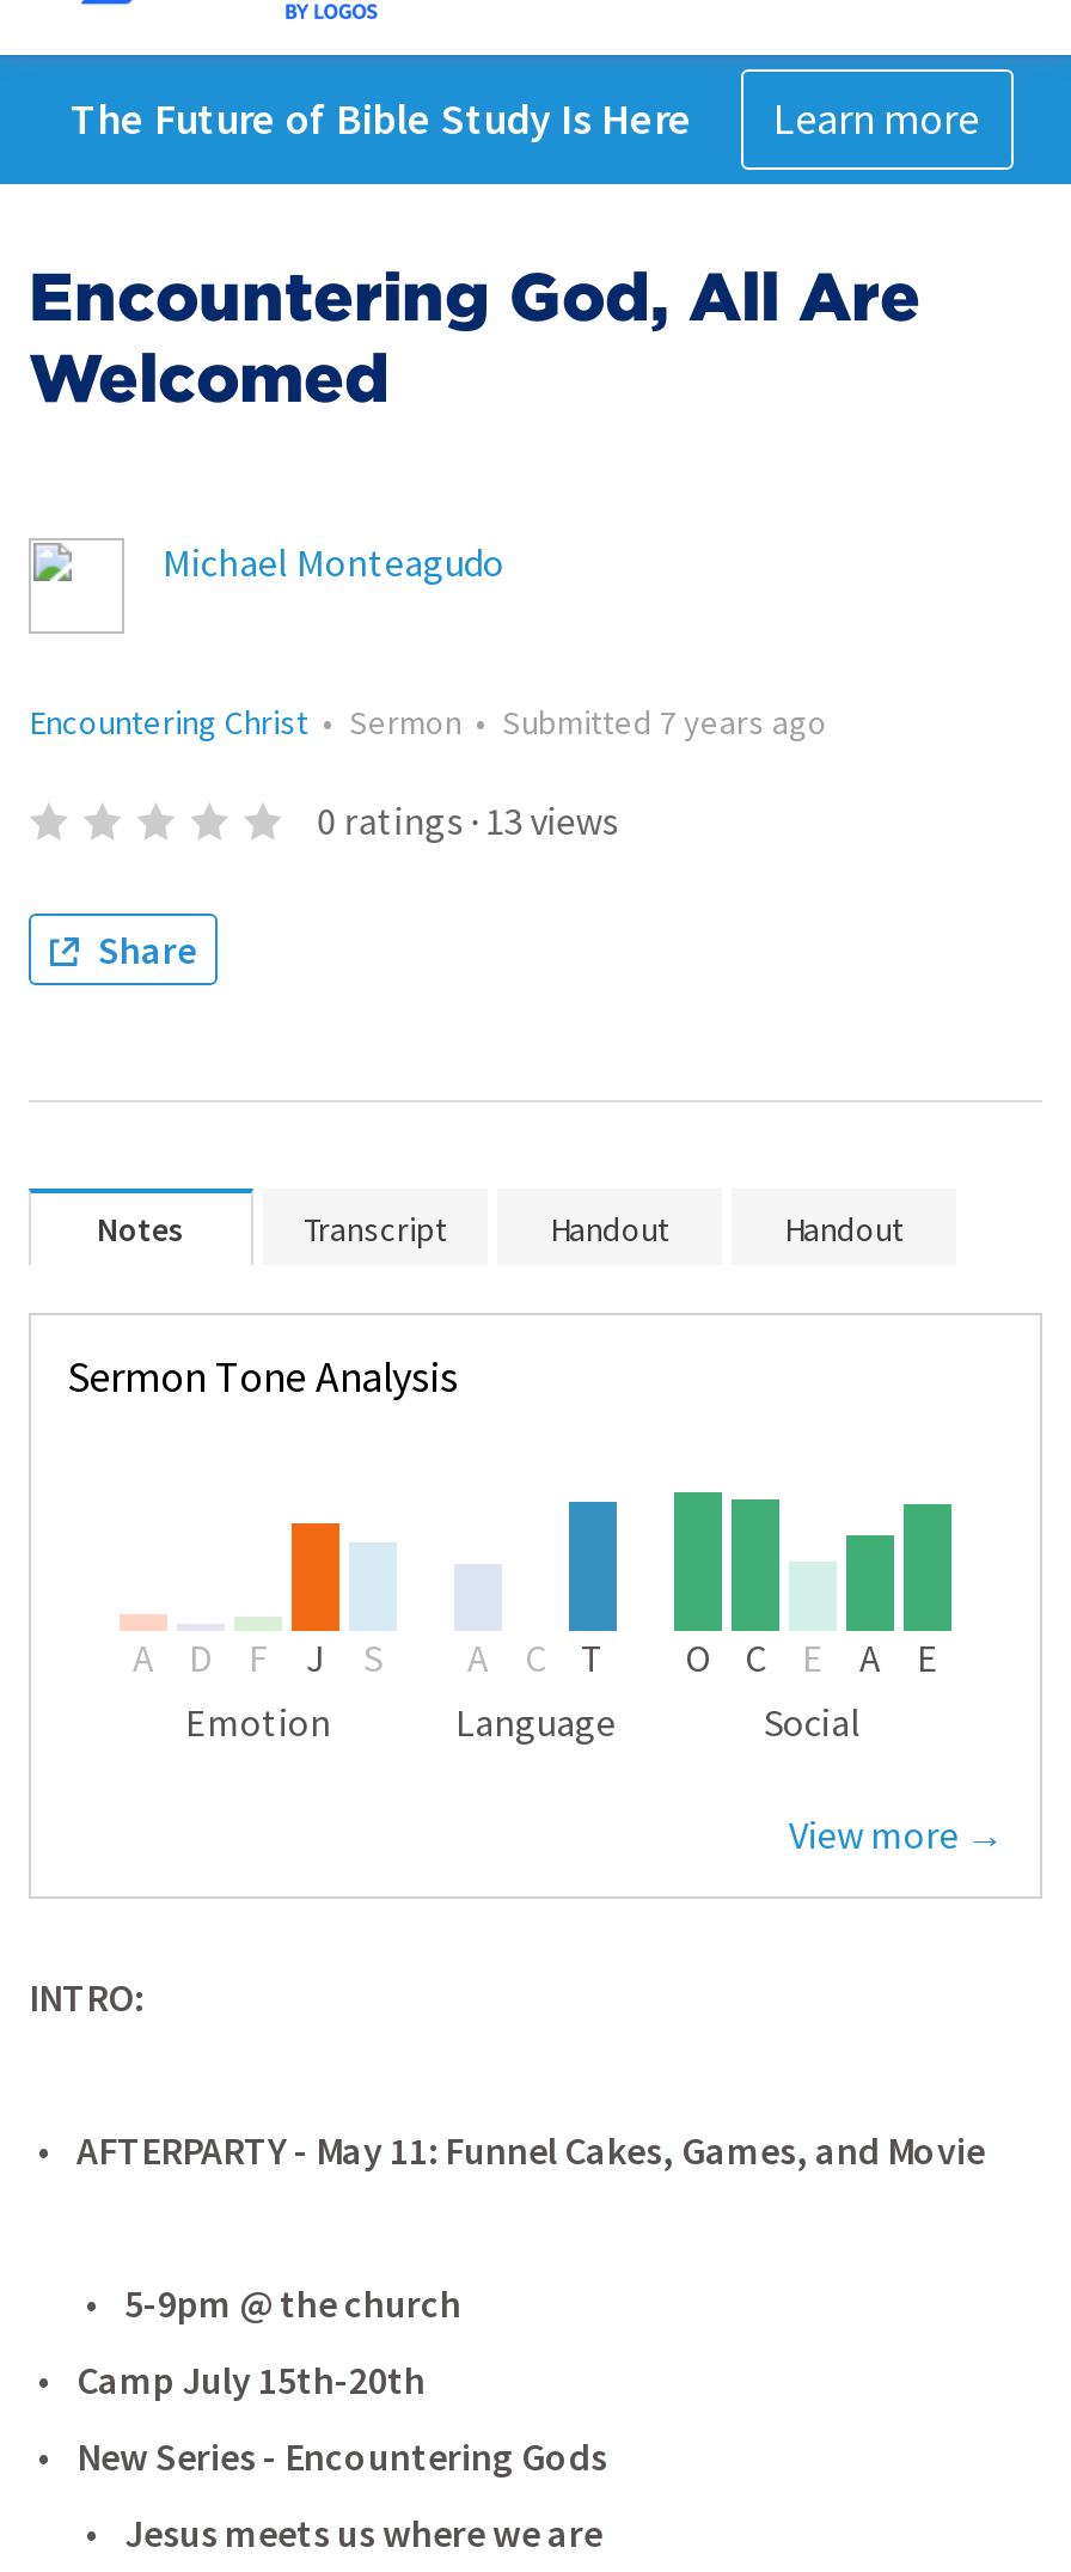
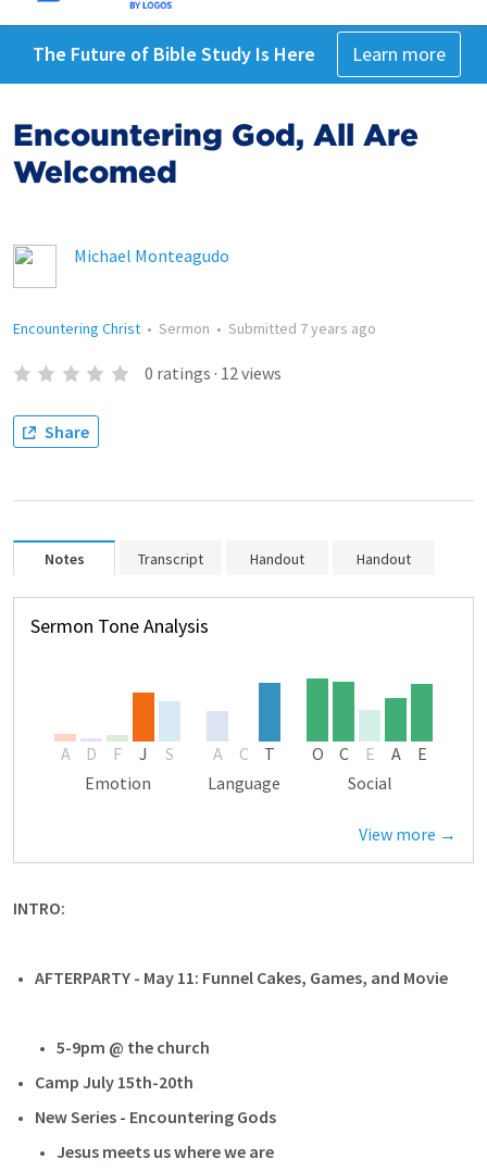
[317,796,618,844] 0 ratings · 13 views -> [144,362,281,384] 0 ratings · 12 views

